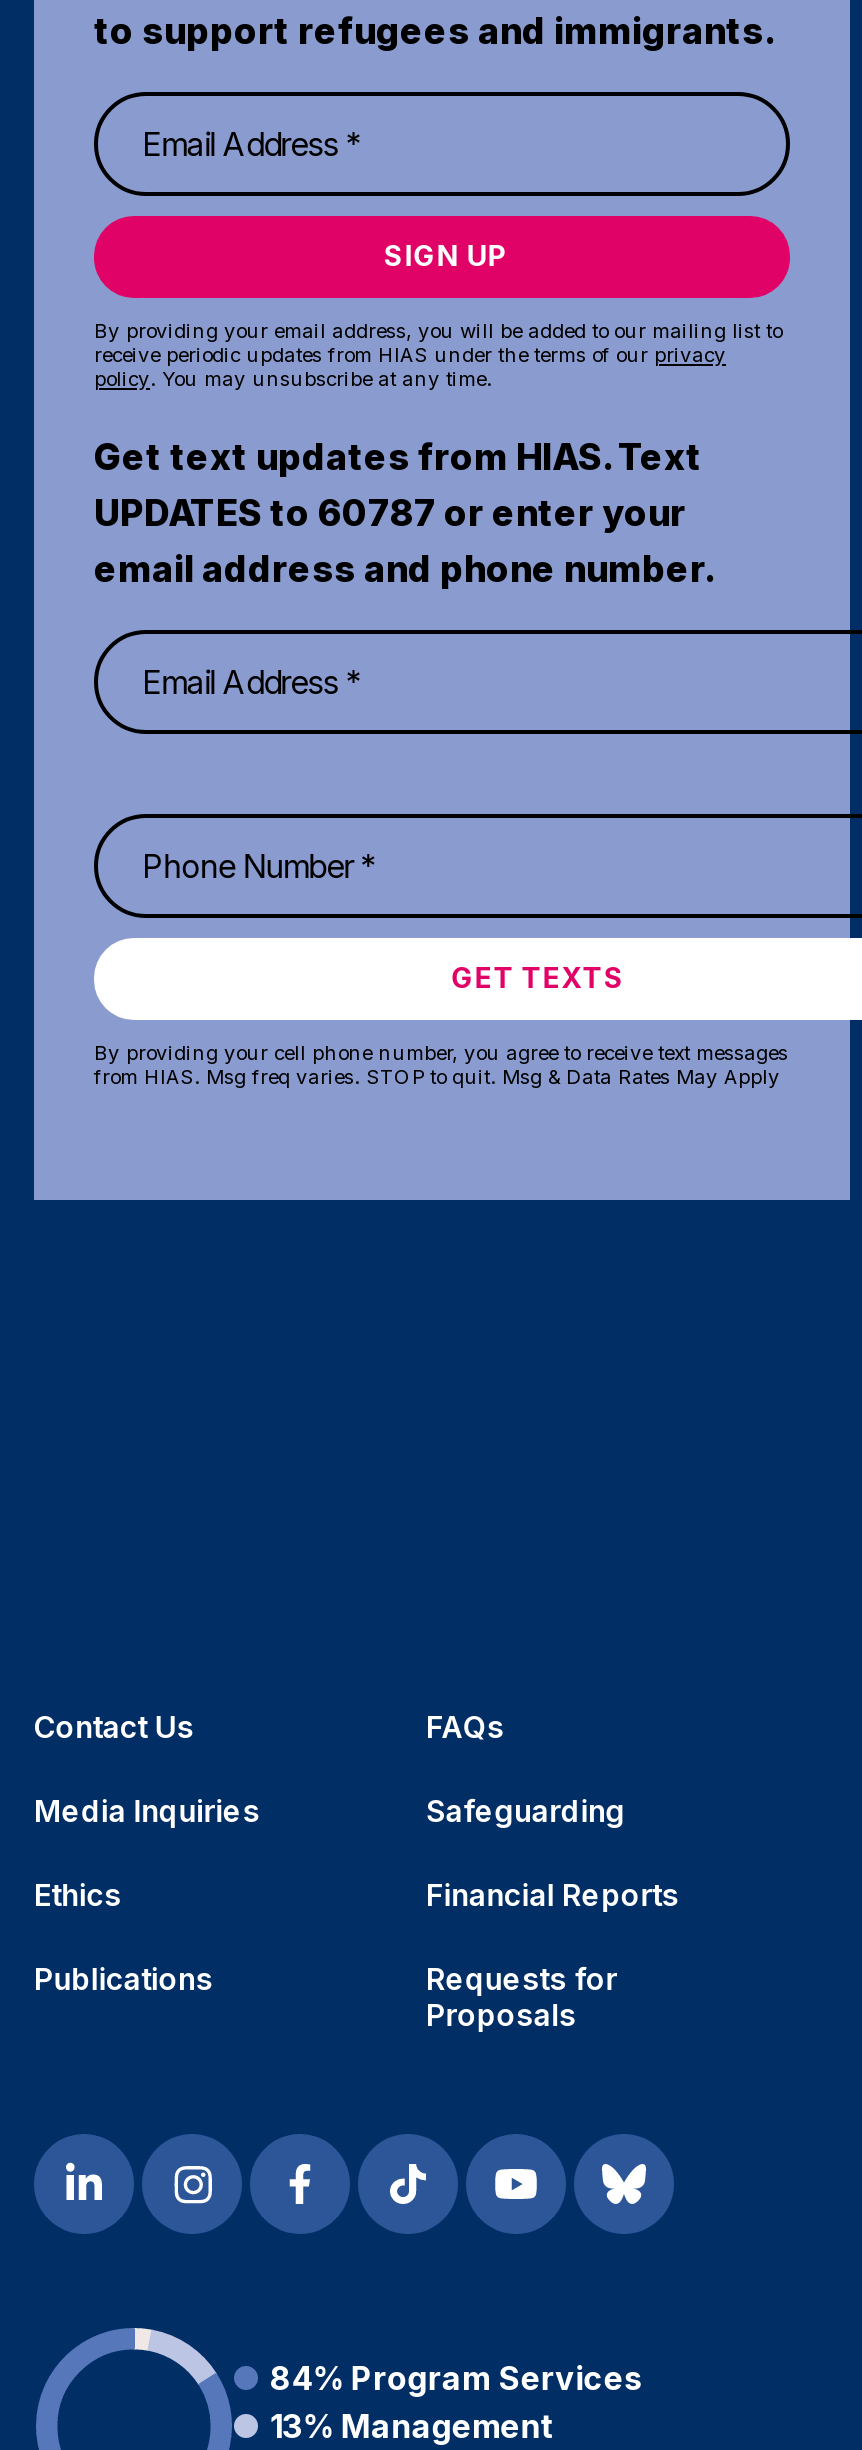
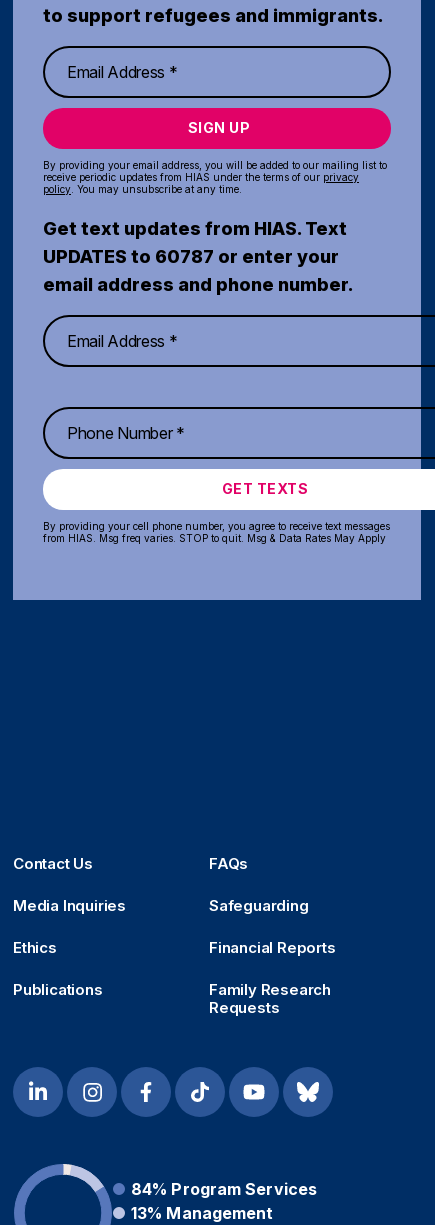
[426,1959,617,2033] Requests for | Proposals -> [209,980,331,1017] Family Research | Requests

